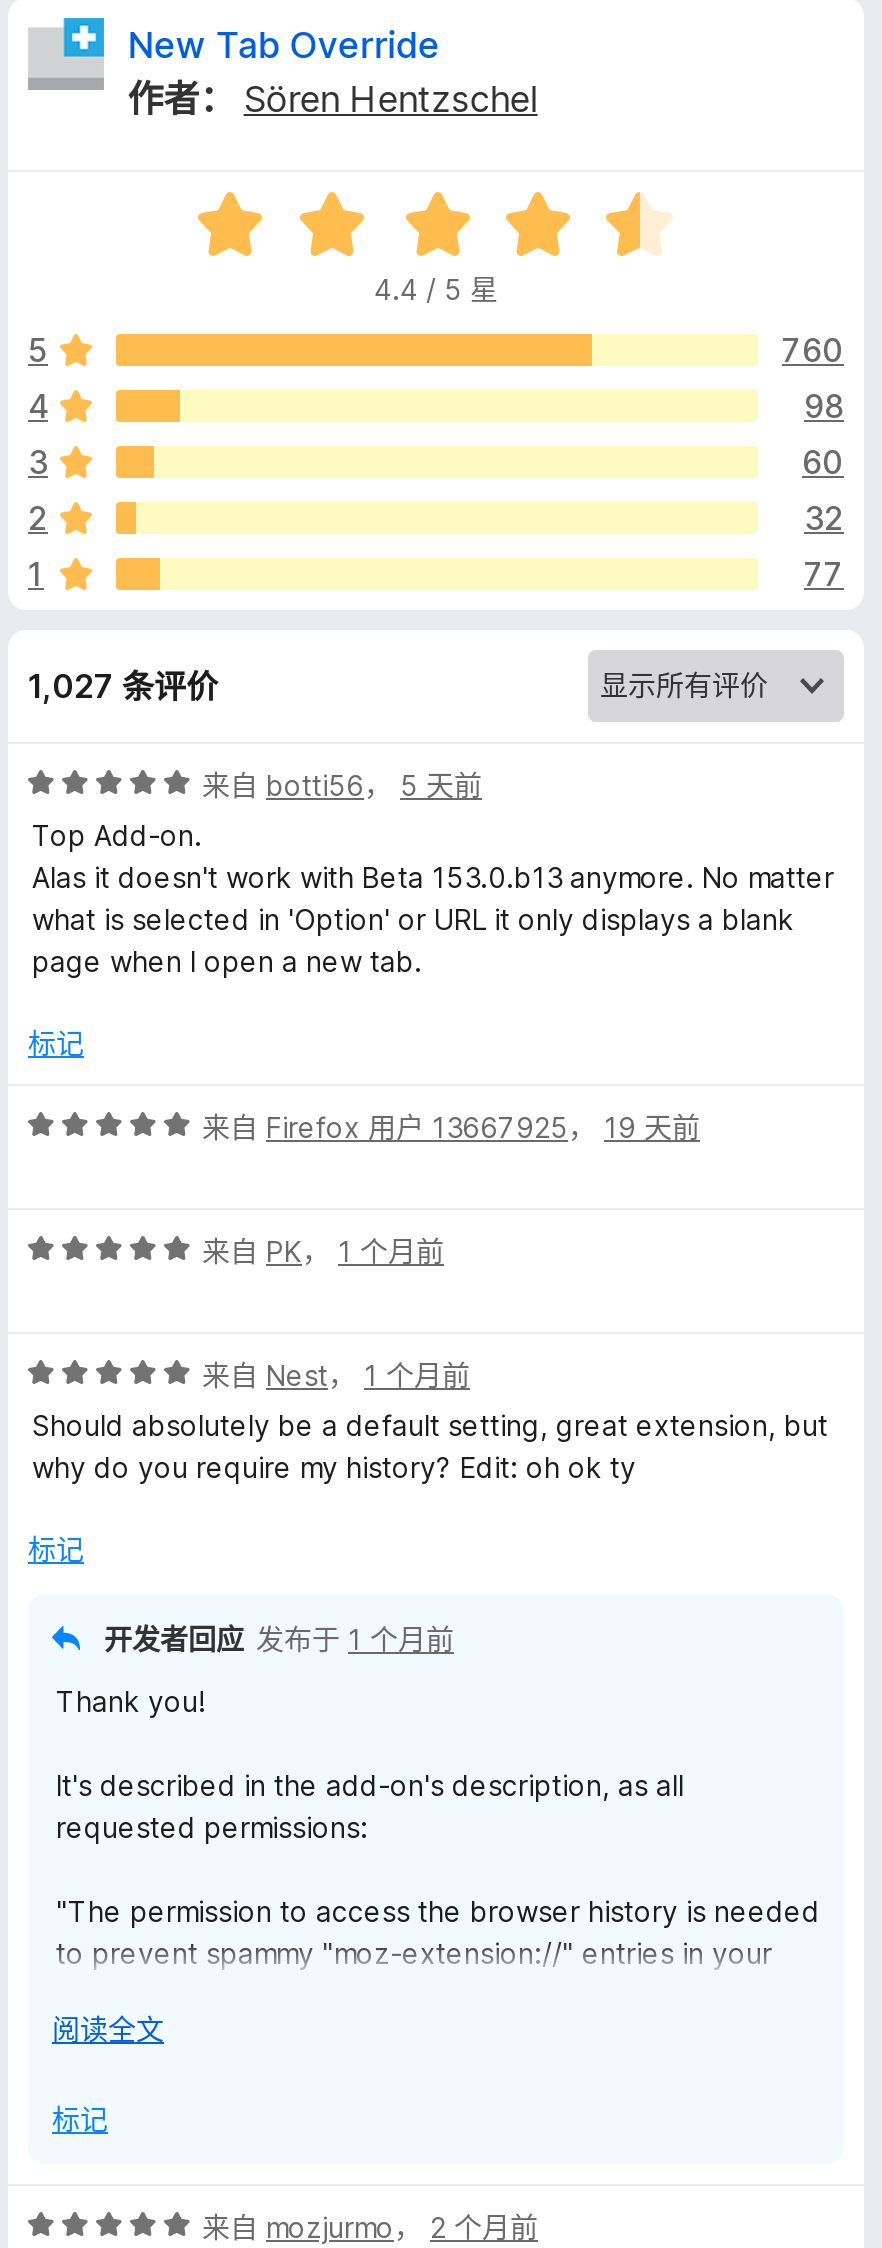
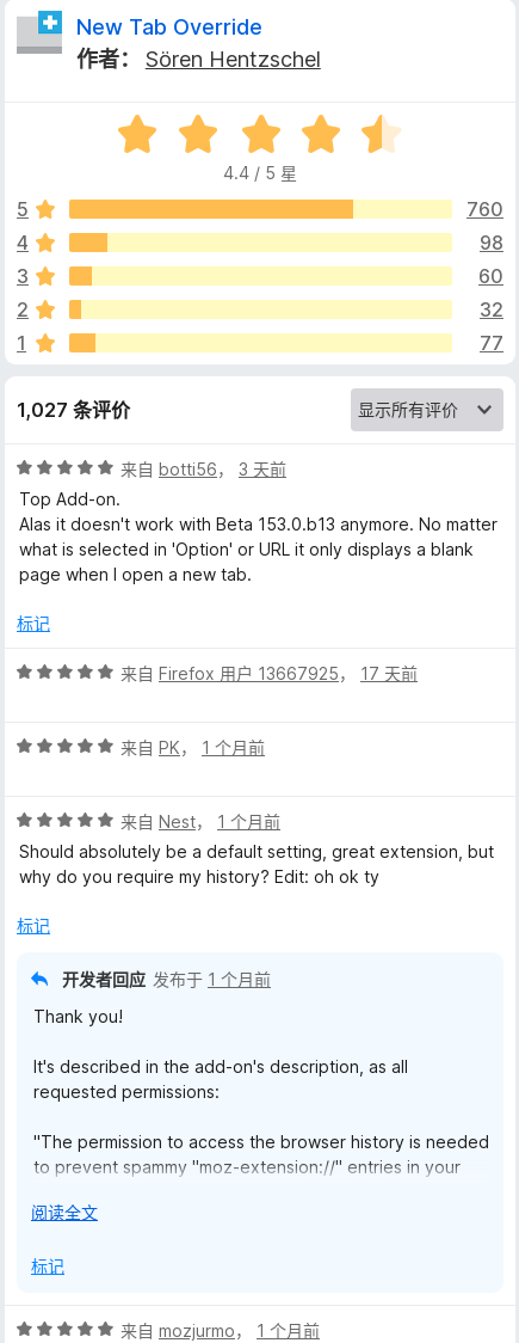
[202,768,482,802] 来自botti56，5 天前 -> [121,459,286,479] 来自botti56，3 天前
[202,1110,700,1144] 来自Firefox 用户 13667925，19 天前 -> [121,663,418,683] 来自Firefox 用户 13667925，17 天前
[202,2210,538,2244] 来自mozjurmo，2 个月前 -> [121,1320,320,1341] 来自mozjurmo，1 个月前

